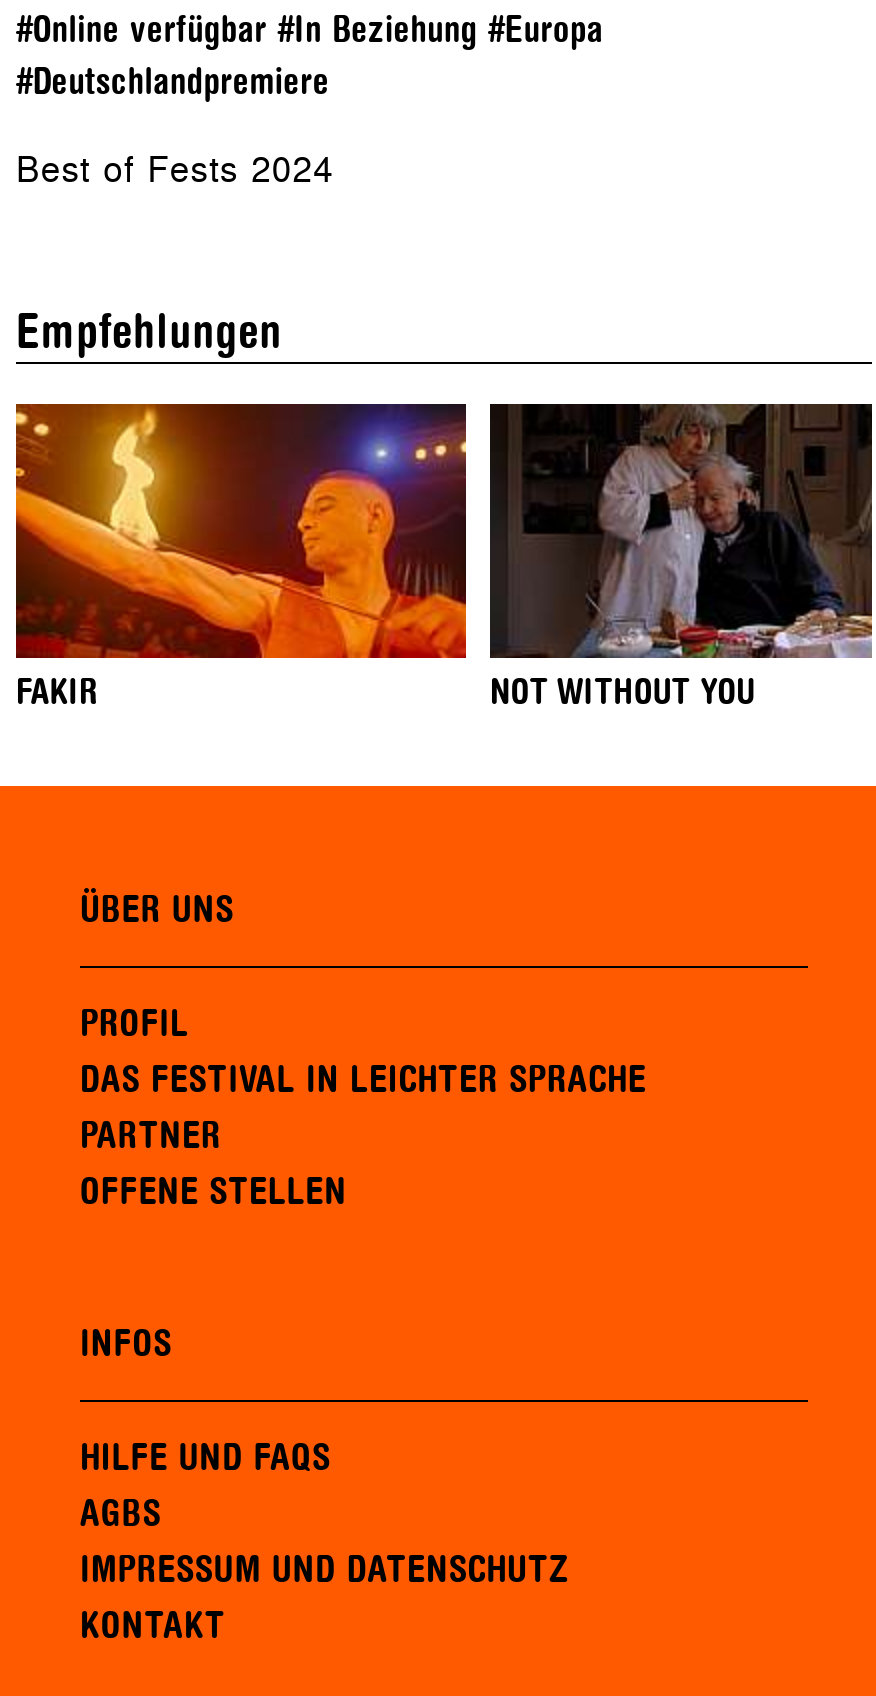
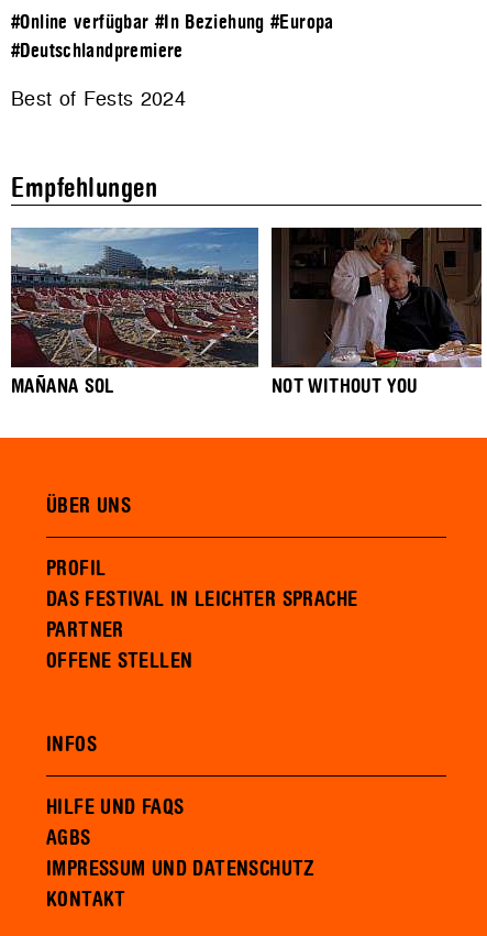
[14,402,468,711] [image] | FAKIR -> [10,227,259,397] [image] | MAÑANA SOL

